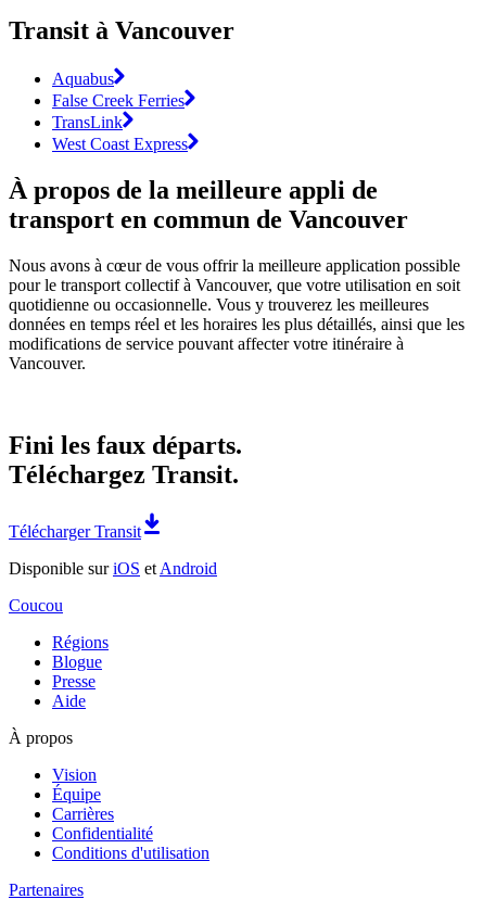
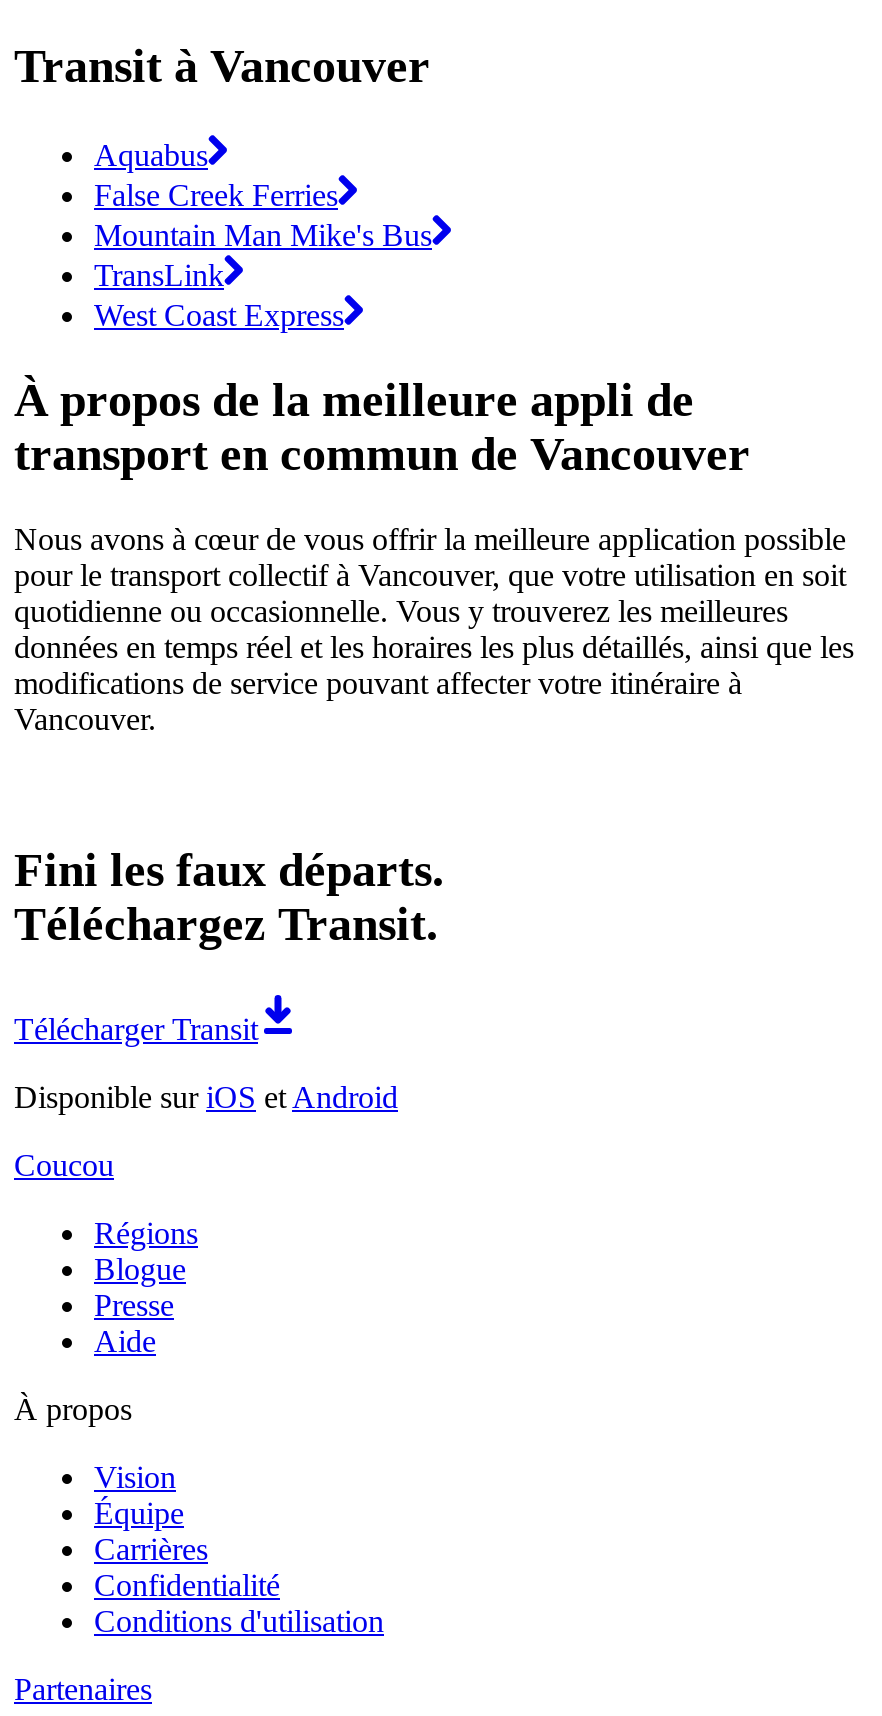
none -> [94,217,432,251] Mountain Man Mike's Bus

